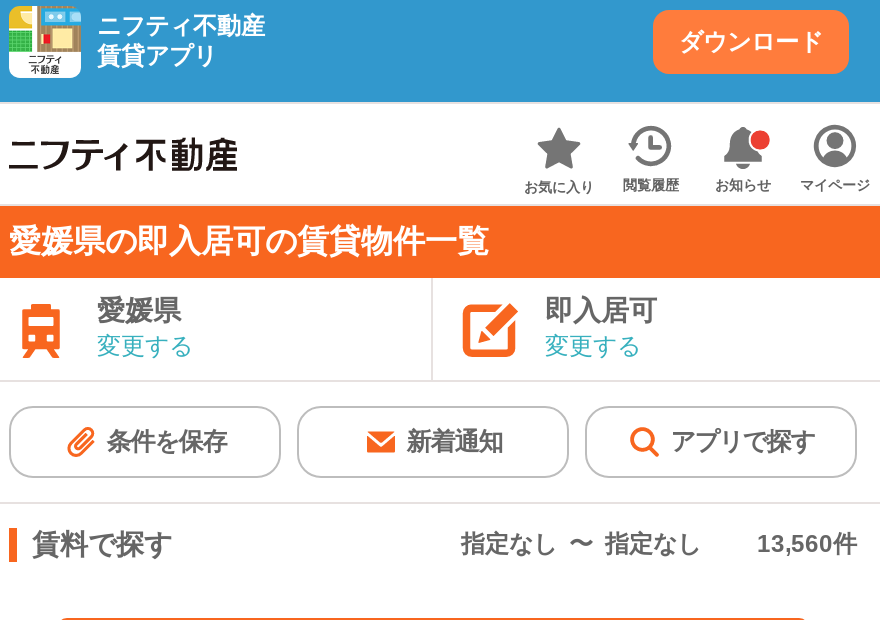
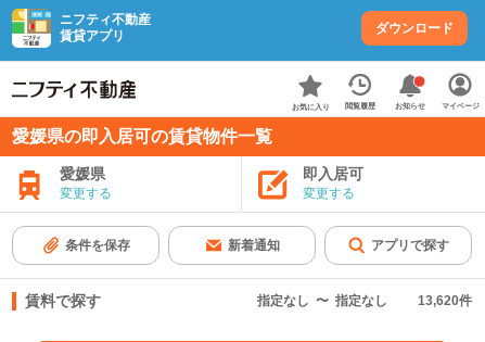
[461,530,857,558] 指定なし 〜 指定なし 13,560件 -> [257,293,472,308] 指定なし 〜 指定なし 13,620件

